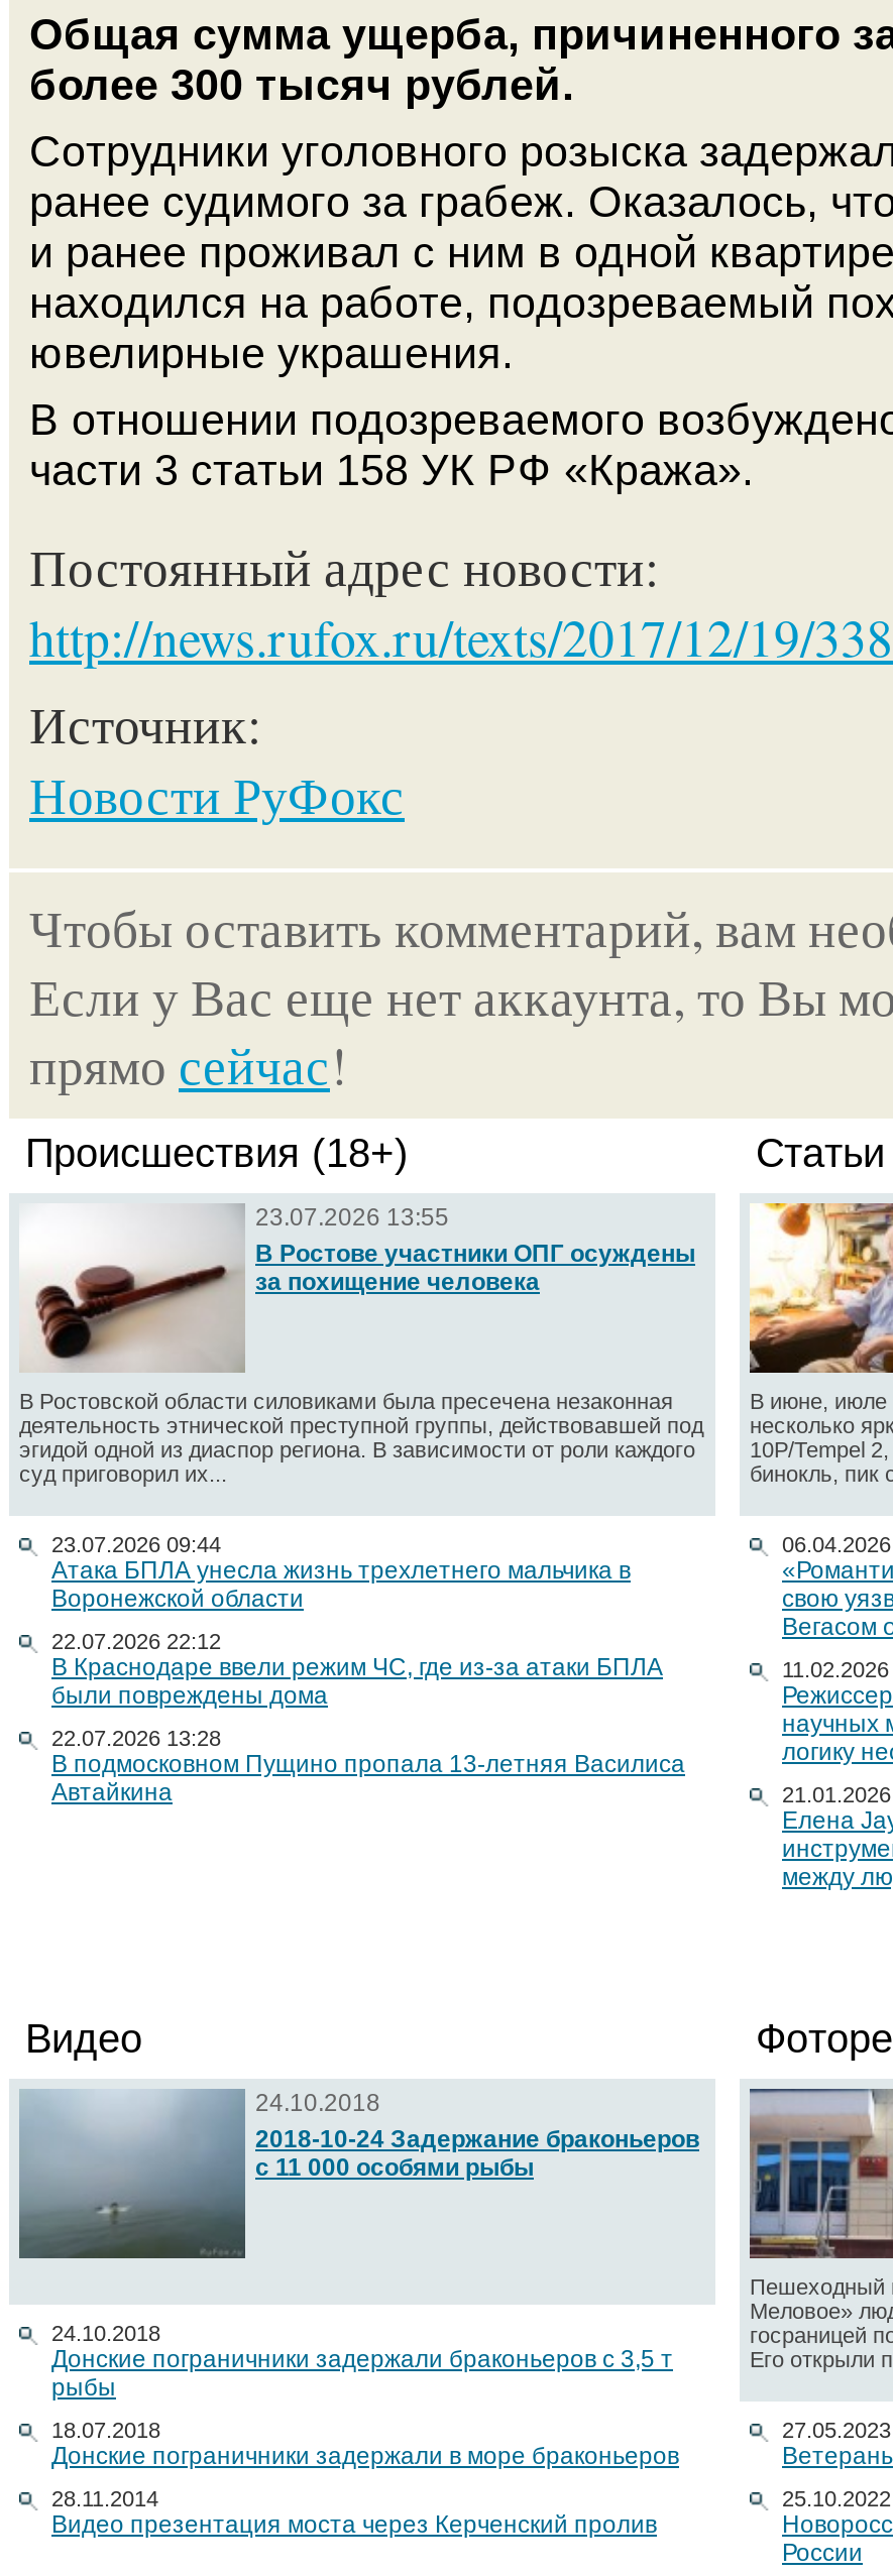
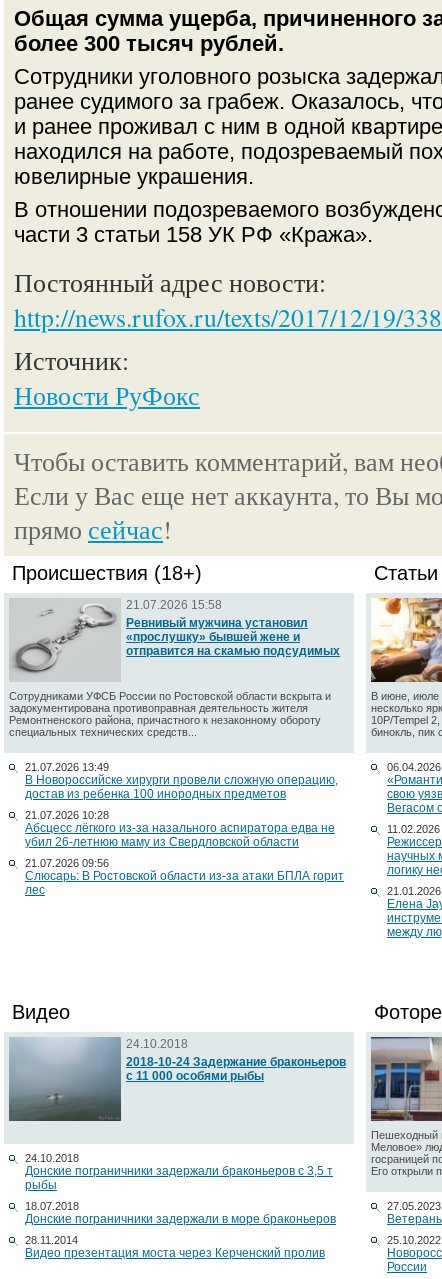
[19,1203,695,1373] [image] | 23.07.2026 13:55 | В Ростове участники ОПГ осуждены | за похищение человека -> [9,598,340,681] [image] | 21.07.2026 15:58 | Ревнивый мужчина установил | «прослушку» бывшей жене и | отправится на скамью подсудимых
[19,1389,703,1486] В Ростовской области силовиками была пресечена незаконная | деятельность этнической преступной группы, действовавшей под | эгидой одной из диаспор региона. В зависимости от роли каждого | суд приговорил их... -> [9,690,331,738] Сотрудниками УФСБ России по Ростовской области вскрыта и | задокументирована противоправная деятельность жителя | Ремонтненского района, причастного к незаконному обороту | специальных технических средств...
[51,1532,631,1613] 23.07.2026 09:44 | Атака БПЛА унесла жизнь трехлетнего мальчика в | Воронежской области -> [25,761,338,801] 21.07.2026 13:49 | В Новороссийске хирурги провели сложную операцию, | достав из ребенка 100 инородных предметов
[51,1629,663,1710] 22.07.2026 22:12 | В Краснодаре ввели режим ЧС, где из-за атаки БПЛА | были повреждены дома -> [25,809,335,849] 21.07.2026 10:28 | Абсцесс лёгкого из-за назального аспиратора едва не | убил 26-летнюю маму из Свердловской области
[51,1726,685,1806] 22.07.2026 13:28 | В подмосковном Пущино пропала 13-летняя Василиса | Автайкина -> [25,857,344,897] 21.07.2026 09:56 | Слюсарь: В Ростовской области из-за атаки БПЛА горит | лес

